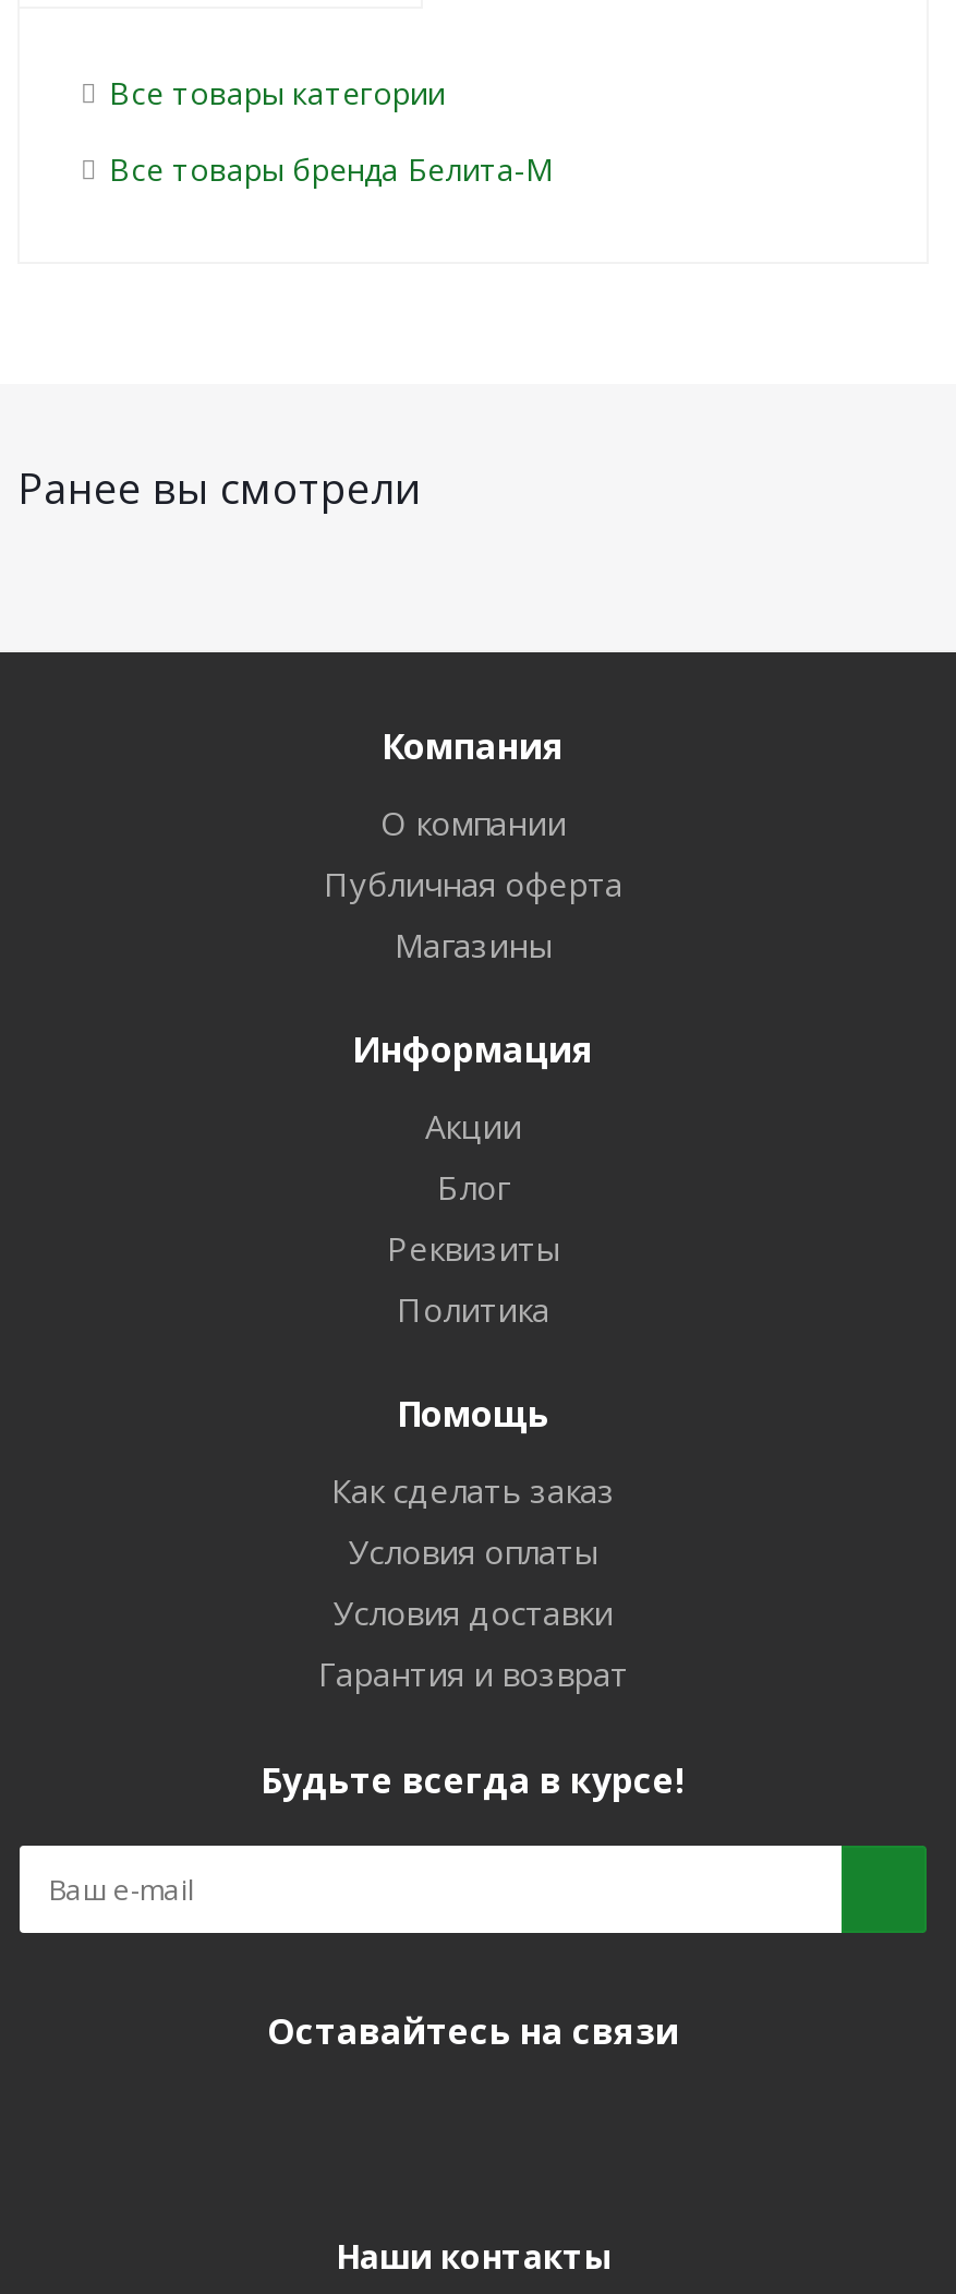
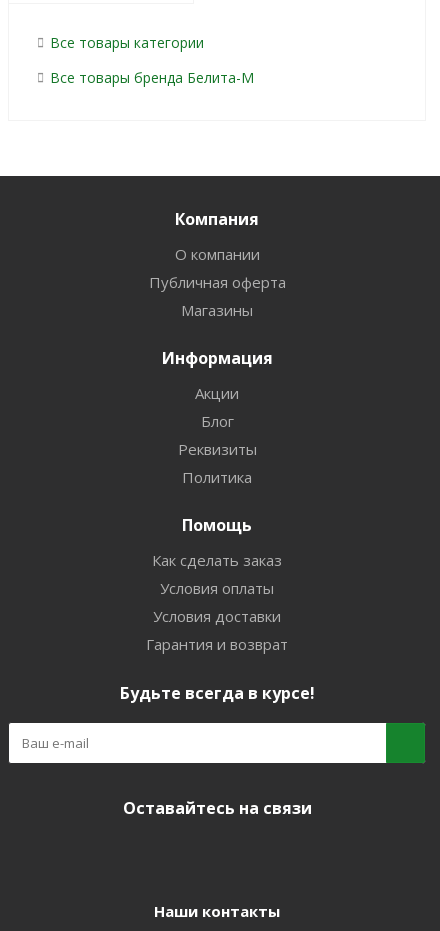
[17,460,423,517] Ранее вы смотрели -> none

